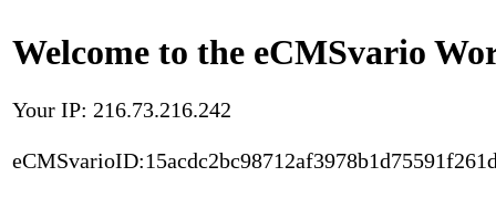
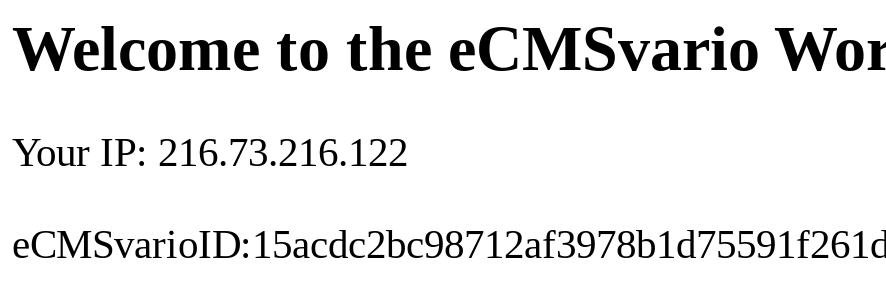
[12,97,231,122] Your IP: 216.73.216.242 -> [12,130,408,174] Your IP: 216.73.216.122

